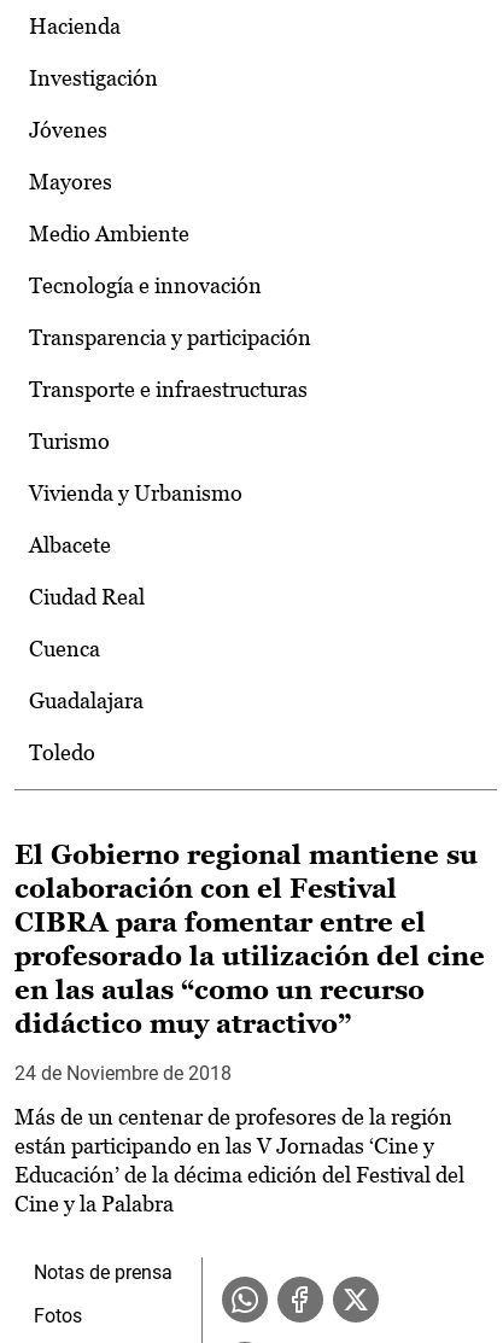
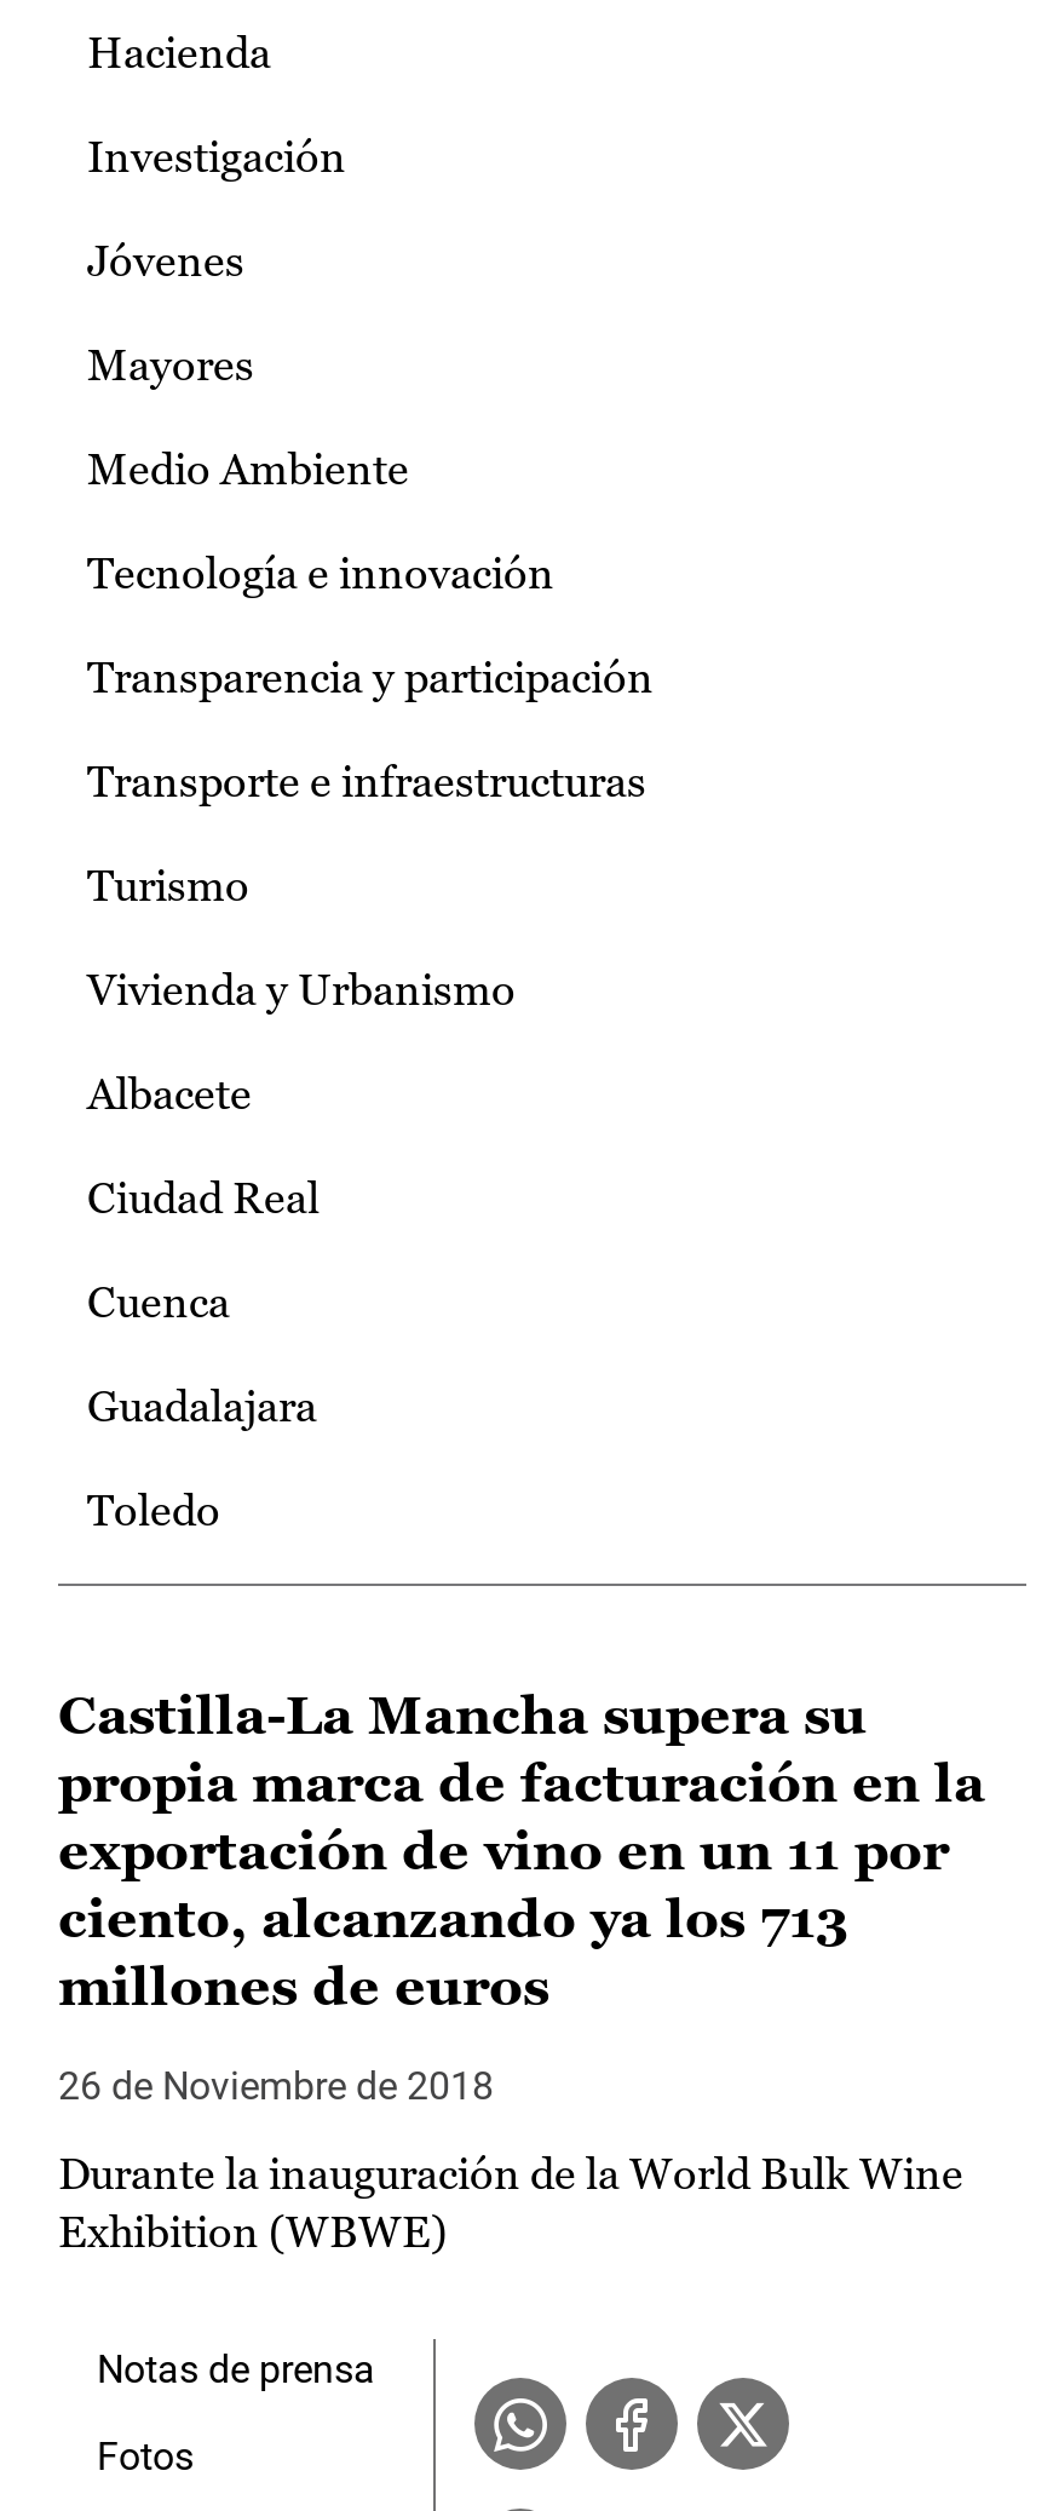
[14,840,485,1039] El Gobierno regional mantiene su | colaboración con el Festival | CIBRA para fomentar entre el | profesorado la utilización del cine | en las aulas “como un recurso | didáctico muy atractivo” -> [58,1686,985,2017] Castilla-La Mancha supera su | propia marca de facturación en la | exportación de vino en un 11 por | ciento, alcanzando ya los 713 | millones de euros
[14,1062,232,1085] 24 de Noviembre de 2018 -> [58,2063,494,2109] 26 de Noviembre de 2018
[14,1104,464,1216] Más de un centenar de profesores de la región | están participando en las V Jornadas ‘Cine y | Educación’ de la décima edición del Festival del | Cine y la Palabra -> [58,2148,963,2257] Durante la inauguración de la World Bulk Wine | Exhibition (WBWE)

